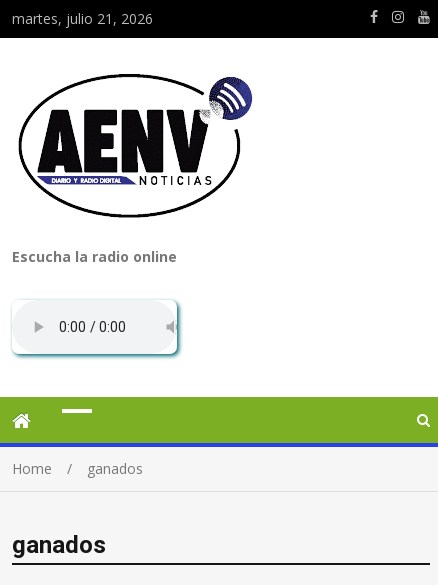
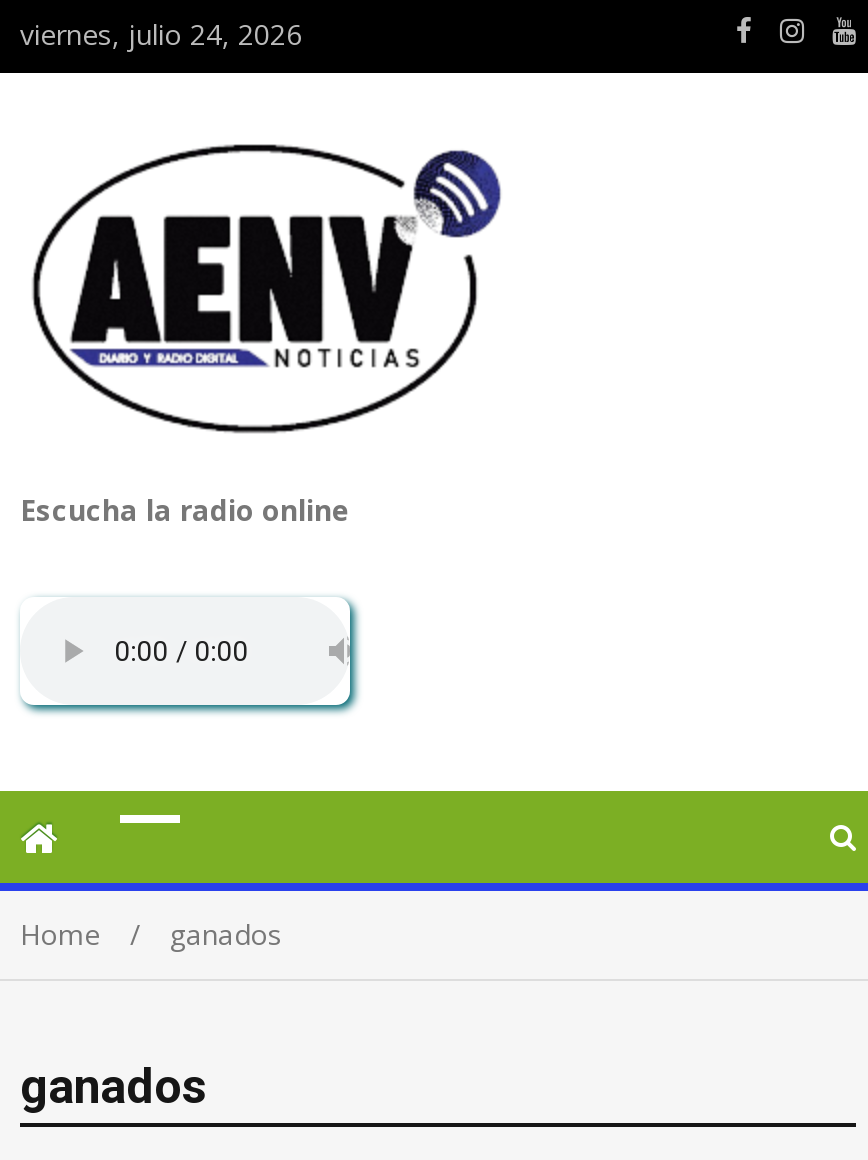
[12,9,153,28] martes, julio 21, 2026 -> [20,15,302,53] viernes, julio 24, 2026

